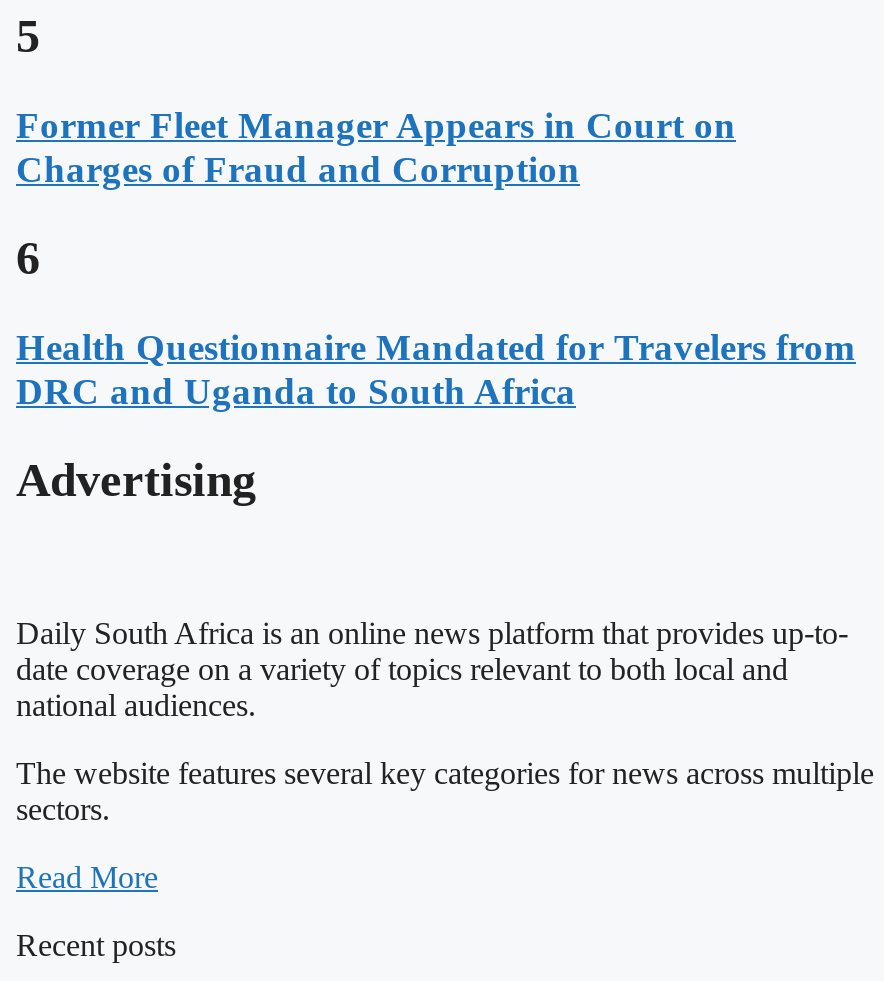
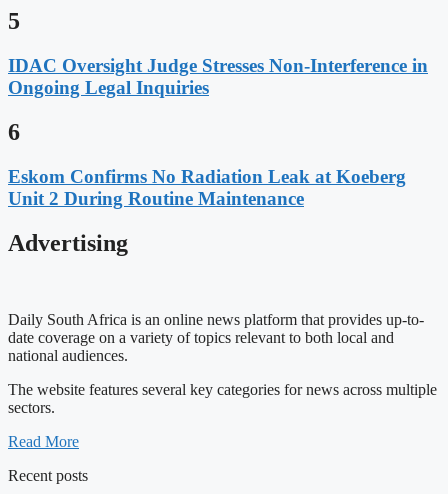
[16,105,736,191] Former Fleet Manager Appears in Court on | Charges of Fraud and Corruption -> [8,55,428,98] IDAC Oversight Judge Stresses Non-Interference in | Ongoing Legal Inquiries
[16,326,856,412] Health Questionnaire Mandated for Travelers from | DRC and Uganda to South Africa -> [8,166,406,209] Eskom Confirms No Radiation Leak at Koeberg | Unit 2 During Routine Maintenance

